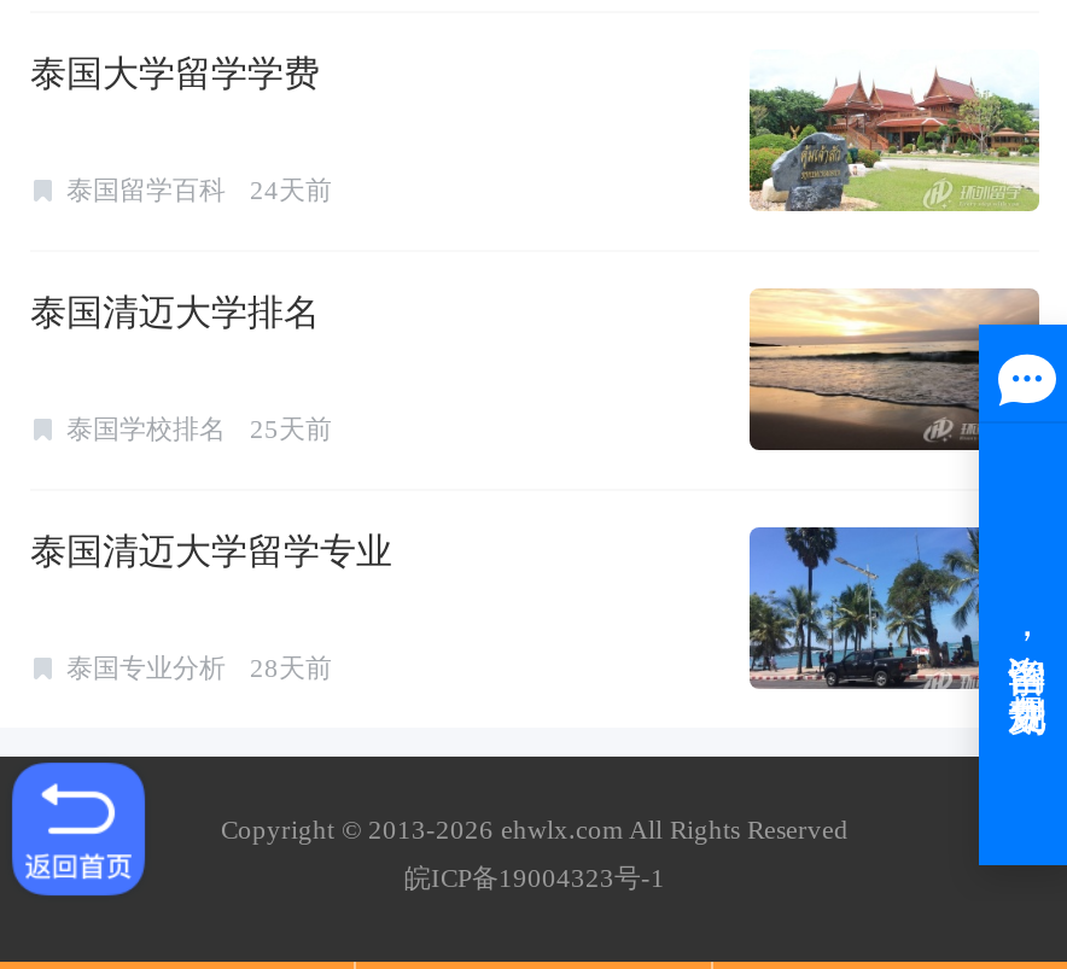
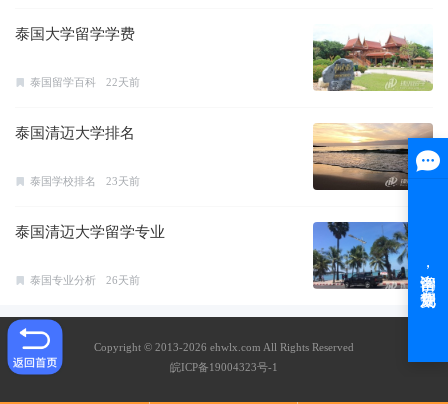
[66,174,332,203] 泰国留学百科 24天前 -> [30,75,140,87] 泰国留学百科 22天前
[66,413,332,442] 泰国学校排名 25天前 -> [30,174,140,186] 泰国学校排名 23天前
[66,652,332,681] 泰国专业分析 28天前 -> [30,273,140,285] 泰国专业分析 26天前

